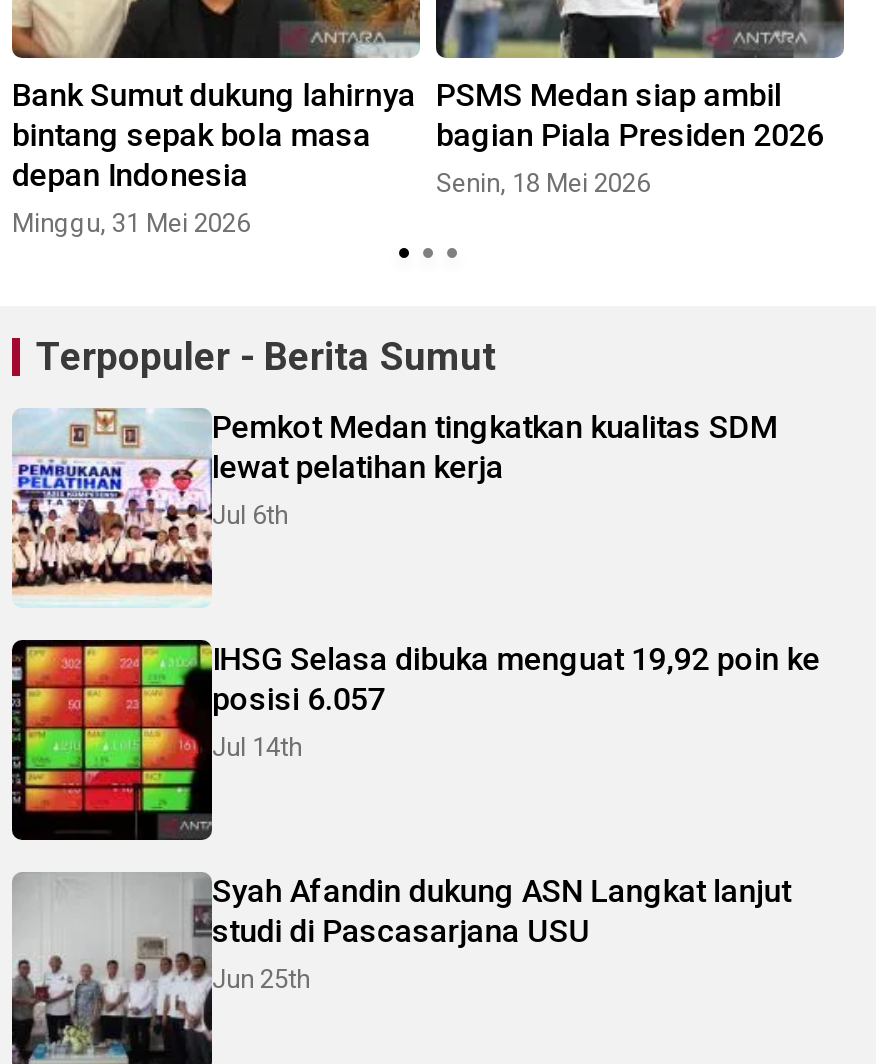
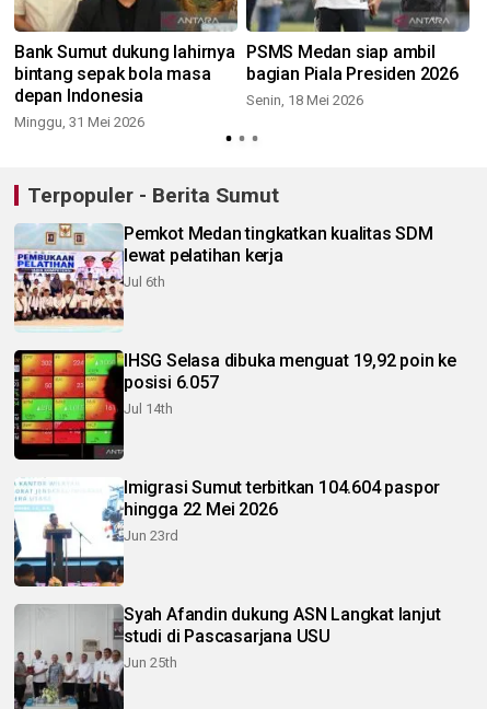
none -> [14,477,440,588] [image] | Imigrasi Sumut terbitkan 104.604 paspor | hingga 22 Mei 2026 | Jun 23rd

